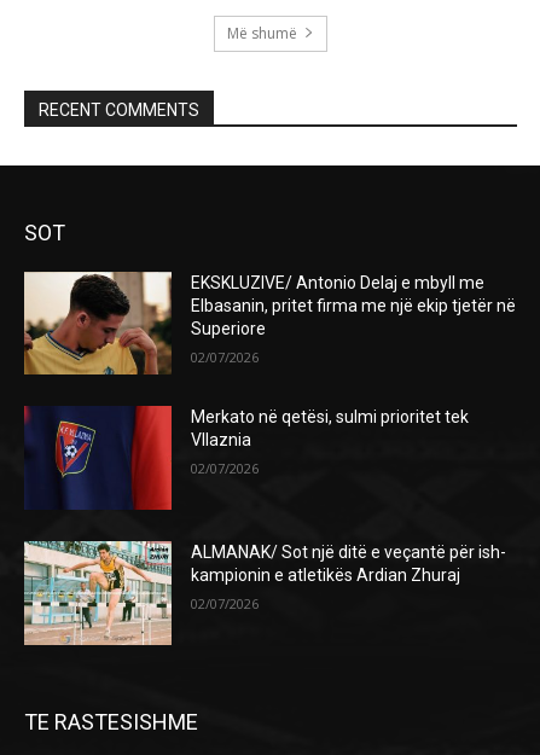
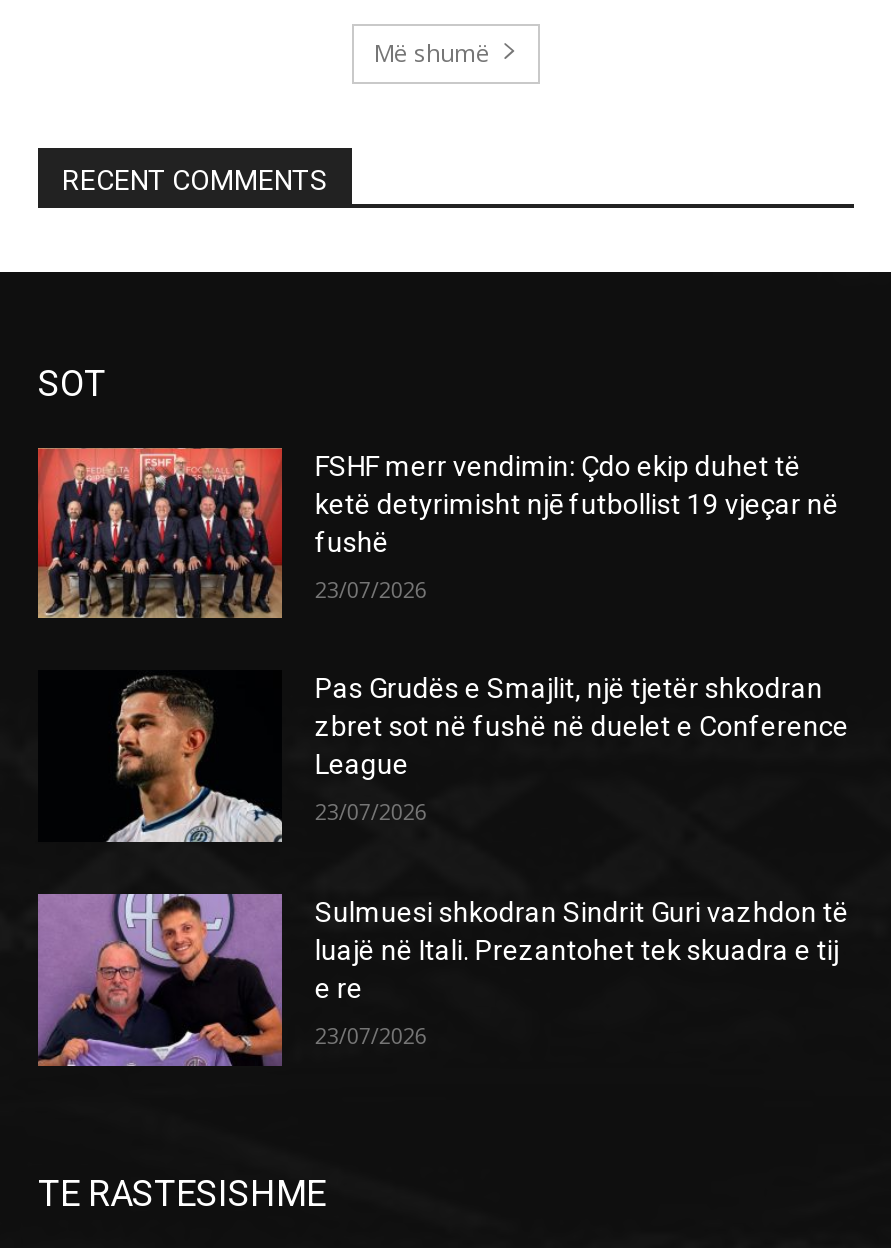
[23,271,516,376] [image] | EKSKLUZIVE/ Antonio Delaj e mbyll me | Elbasanin, pritet firma me një ekip tjetër në | Superiore -> [36,446,839,618] [image] | FSHF merr vendimin: Çdo ekip duhet të | ketë detyrimisht njē futbollist 19 vjeçar në | fushë
[191,347,259,365] 02/07/2026 -> [315,573,427,603] 23/07/2026
[23,405,469,511] [image] | Merkato në qetësi, sulmi prioritet tek | Vllaznia -> [38,670,849,844] [image] | Pas Grudës e Smajlit, një tjetër shkodran | zbret sot në fushë në duelet e Conference | League
[191,459,259,477] 02/07/2026 -> [315,796,427,826] 23/07/2026
[23,540,507,646] [image] | ALMANAK/ Sot një ditë e veçantë për ish- | kampionin e atletikës Ardian Zhuraj -> [38,894,849,1068] [image] | Sulmuesi shkodran Sindrit Guri vazhdon të | luajë në Itali. Prezantohet tek skuadra e tij | e re
[191,594,259,612] 02/07/2026 -> [315,1020,427,1050] 23/07/2026

